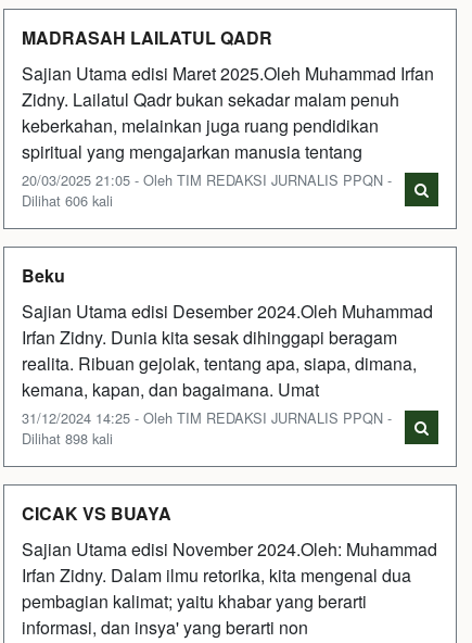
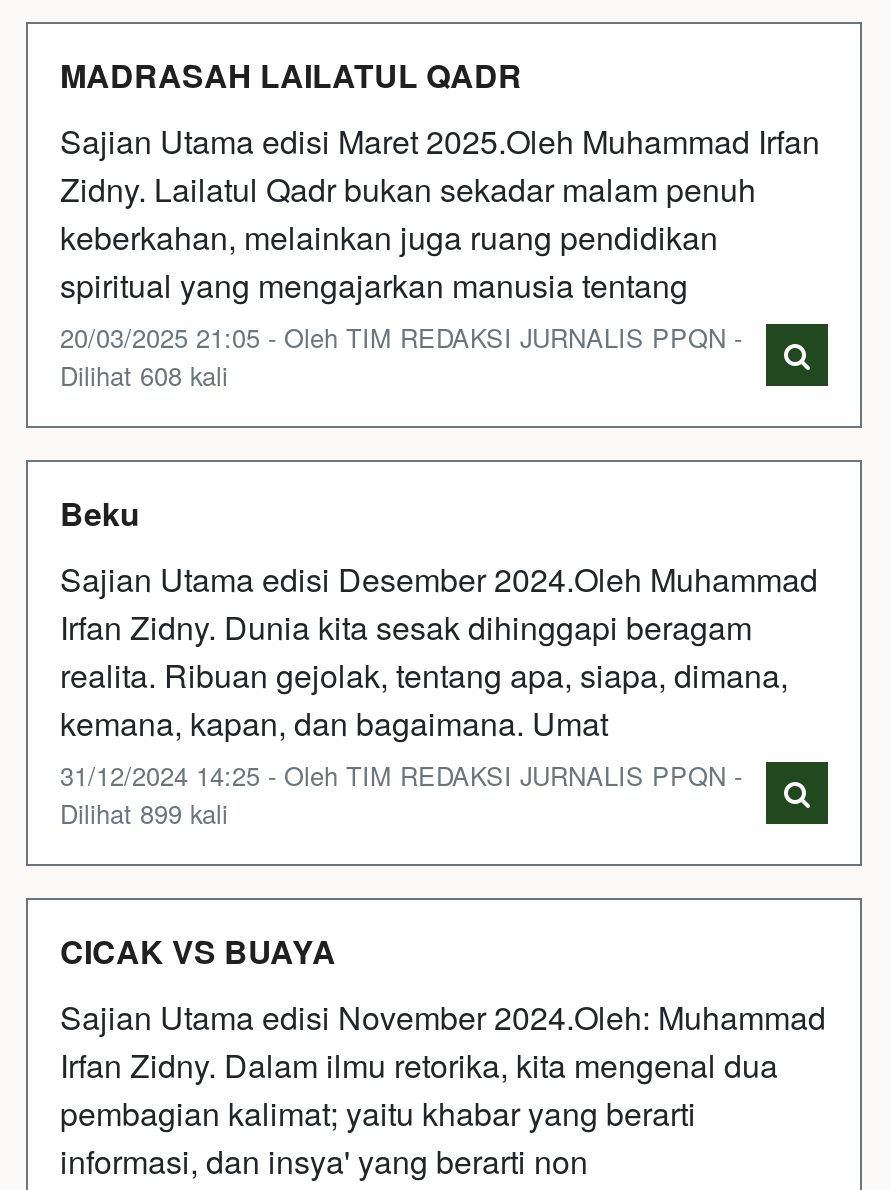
[22,190,113,210] Dilihat 606 kali -> [60,356,228,394] Dilihat 608 kali
[22,428,113,448] Dilihat 898 kali -> [60,794,228,832] Dilihat 899 kali

